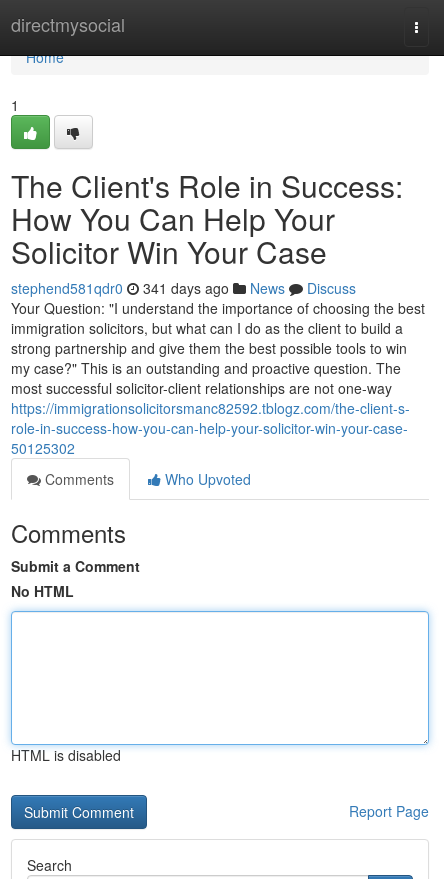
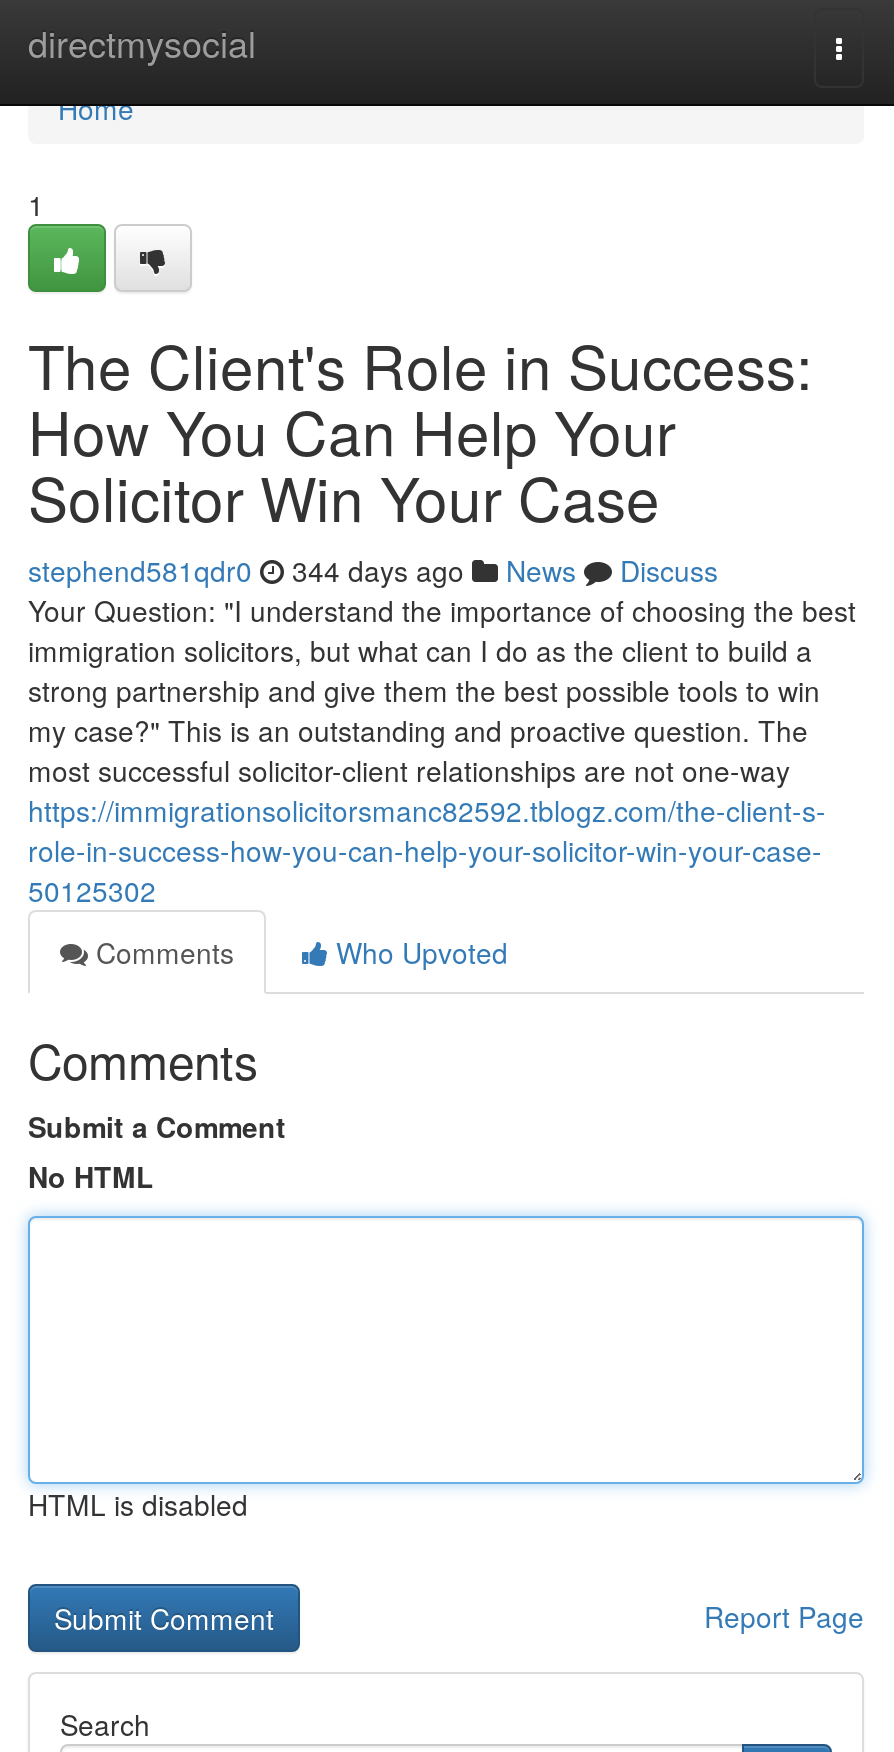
[11,278,356,298] stephend581qdr0 341 days ago News Discuss -> [28,550,718,590] stephend581qdr0 344 days ago News Discuss

